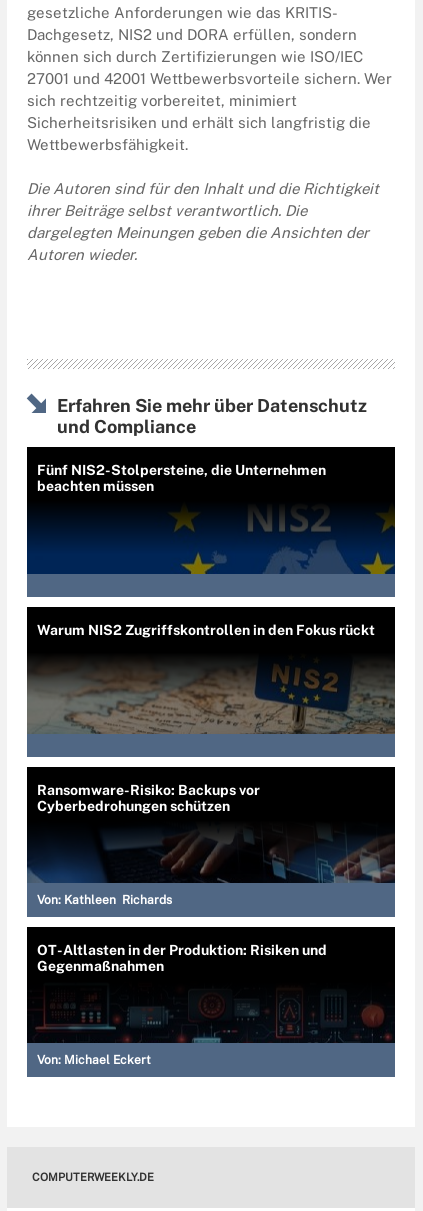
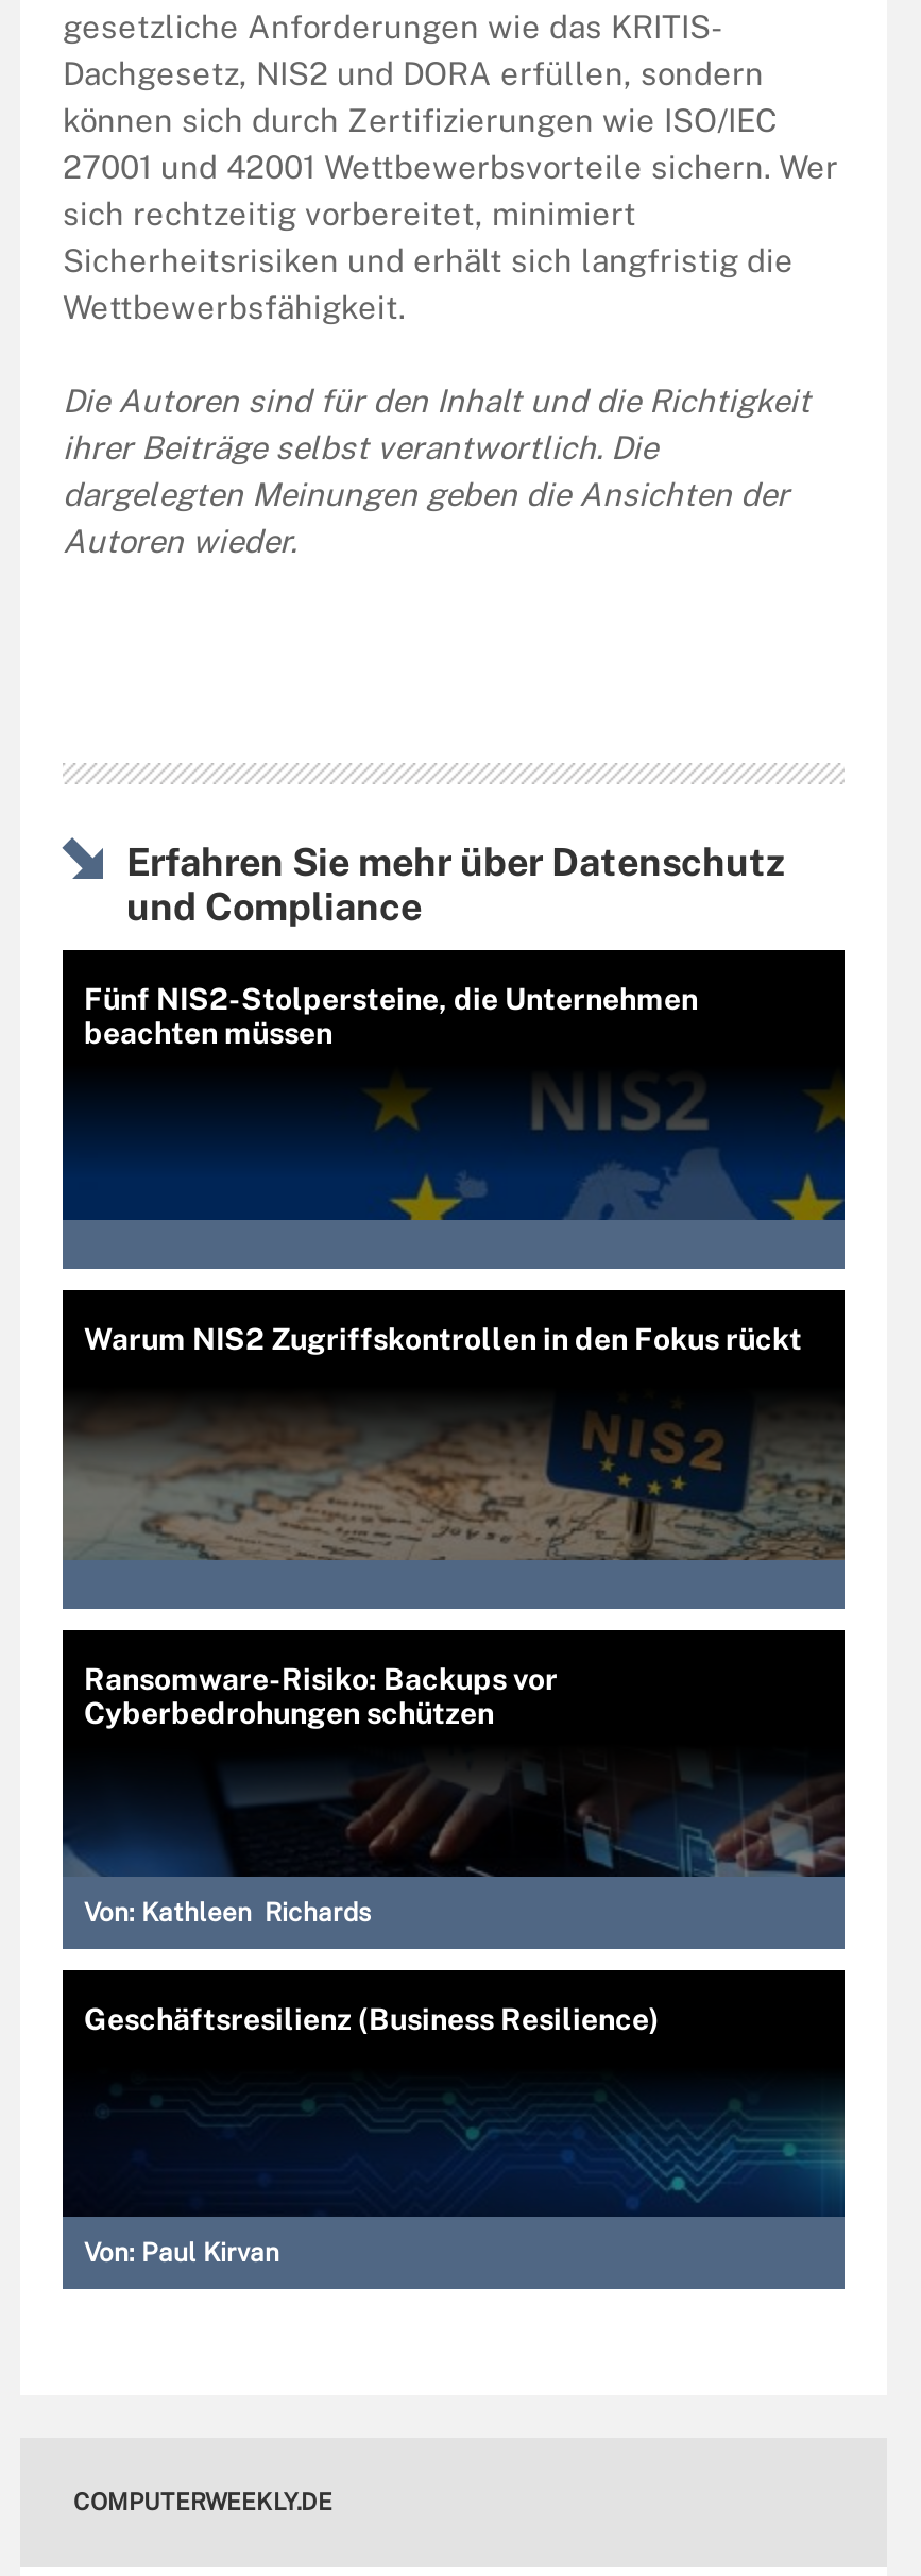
[37,941,327,973] OT-Altlasten in der Produktion: Risiken und | Gegenmaßnahmen -> [84,2001,660,2035] Geschäftsresilienz (Business Resilience)
[36,987,395,1066] [image] | Von: Michael Eckert -> [84,2094,845,2267] [image] | Von: Paul Kirvan

